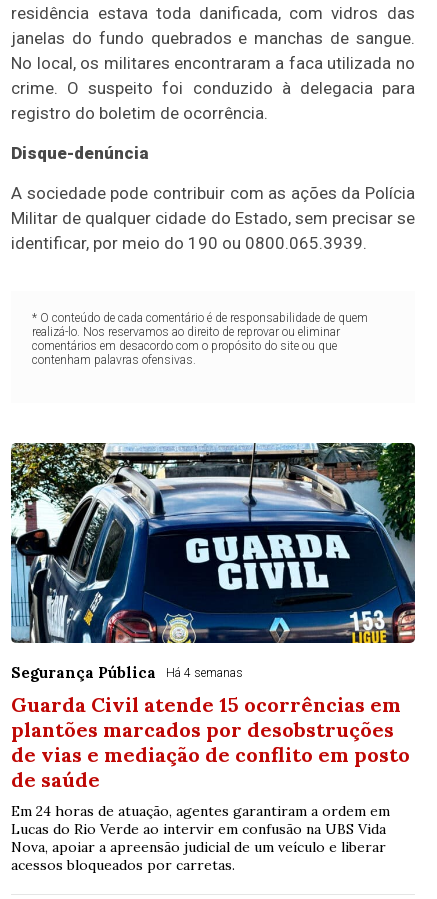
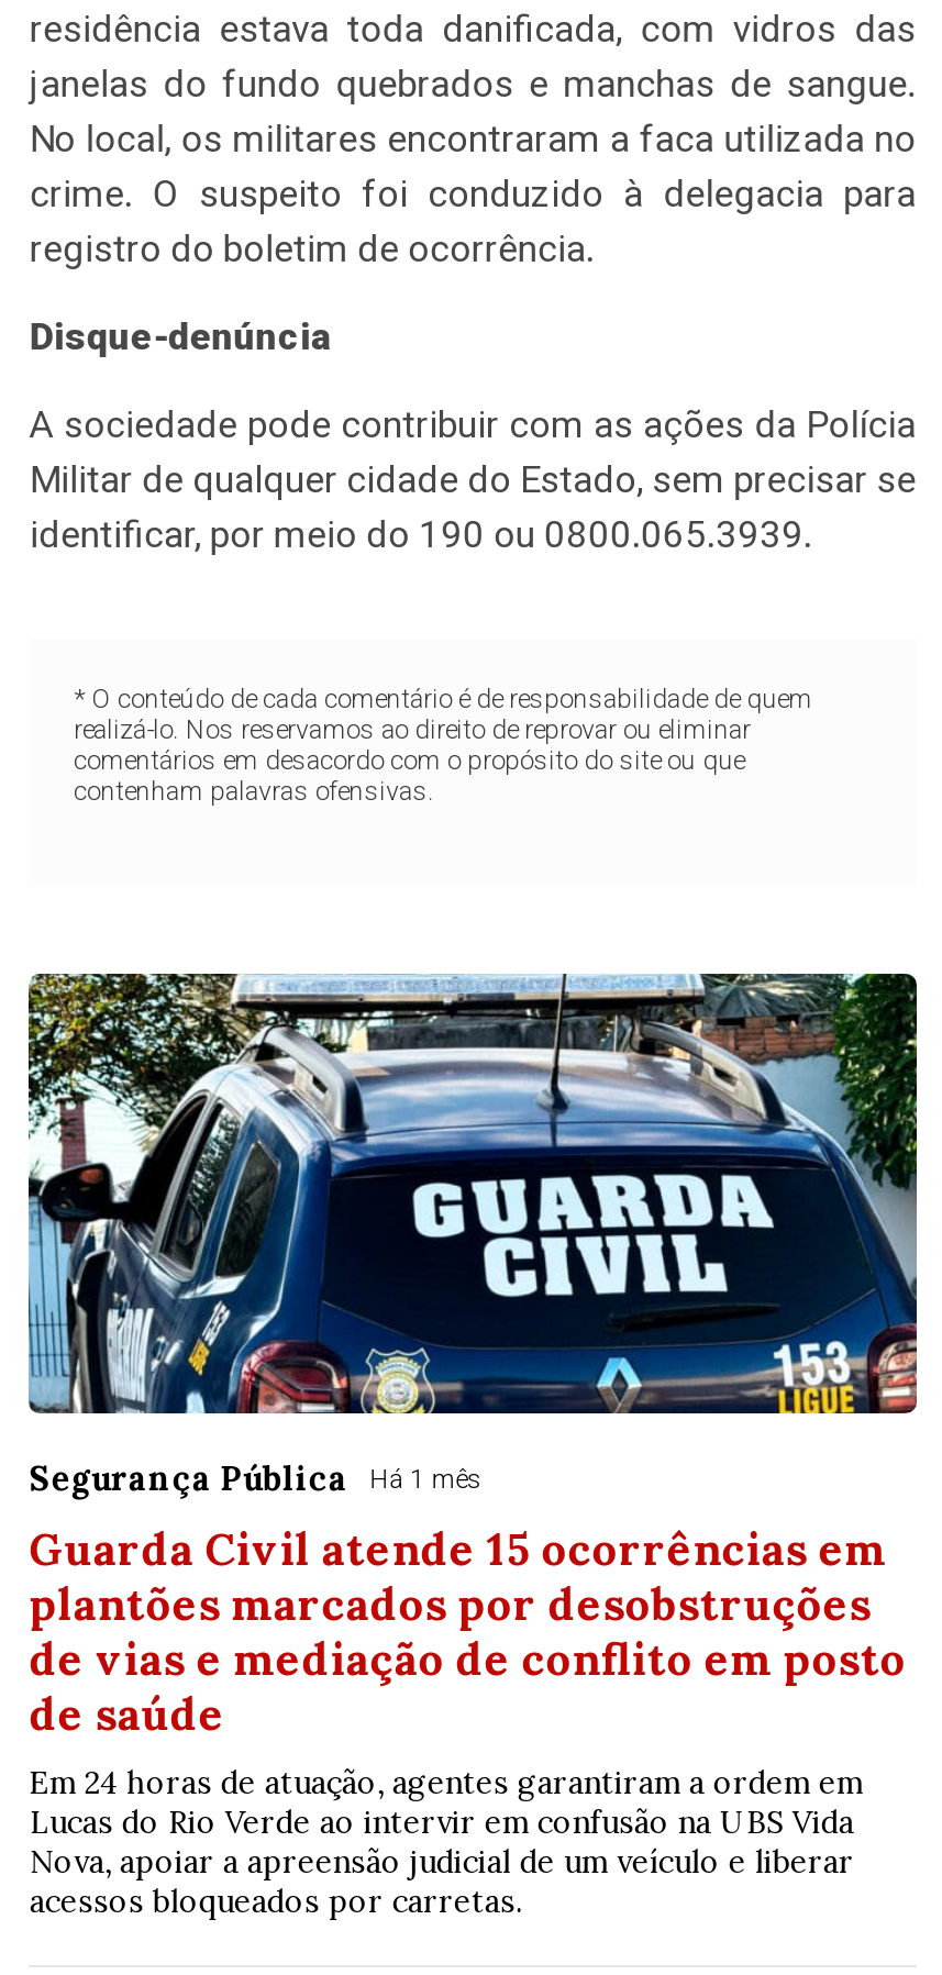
[11,663,243,682] Segurança Pública Há 4 semanas -> [29,1457,482,1499] Segurança Pública Há 1 mês

